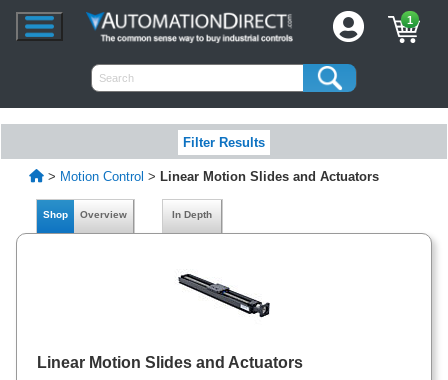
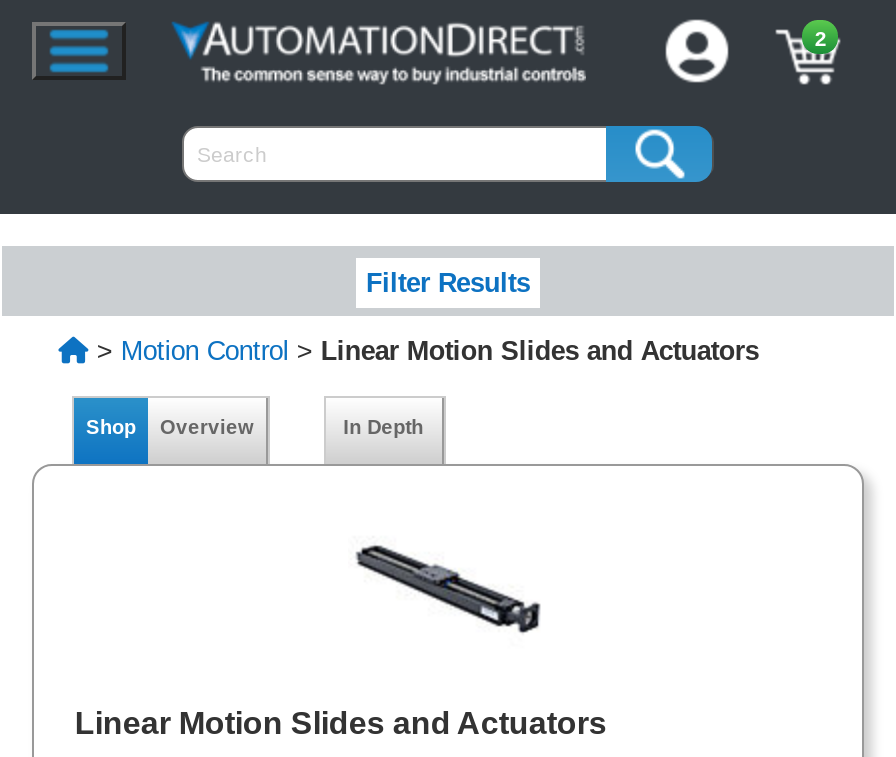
[407,14,413,26] 1 -> [815,26,827,50] 2

